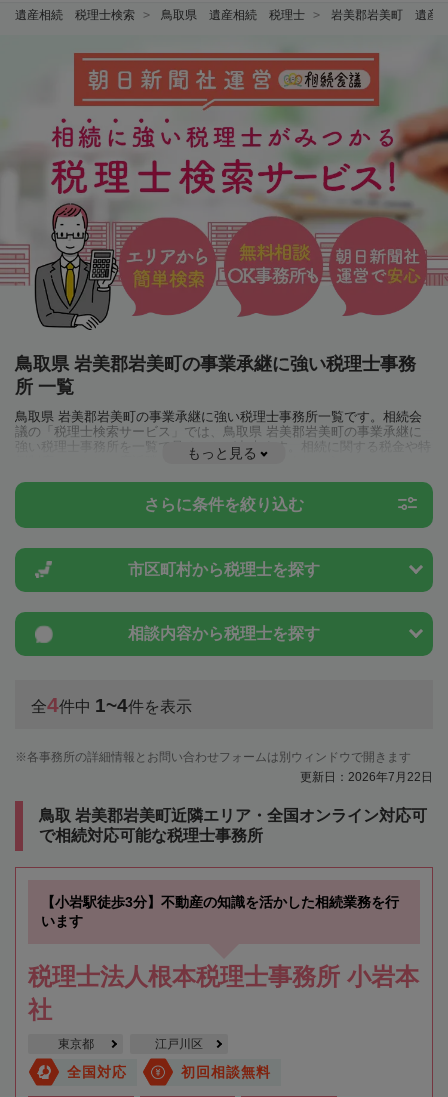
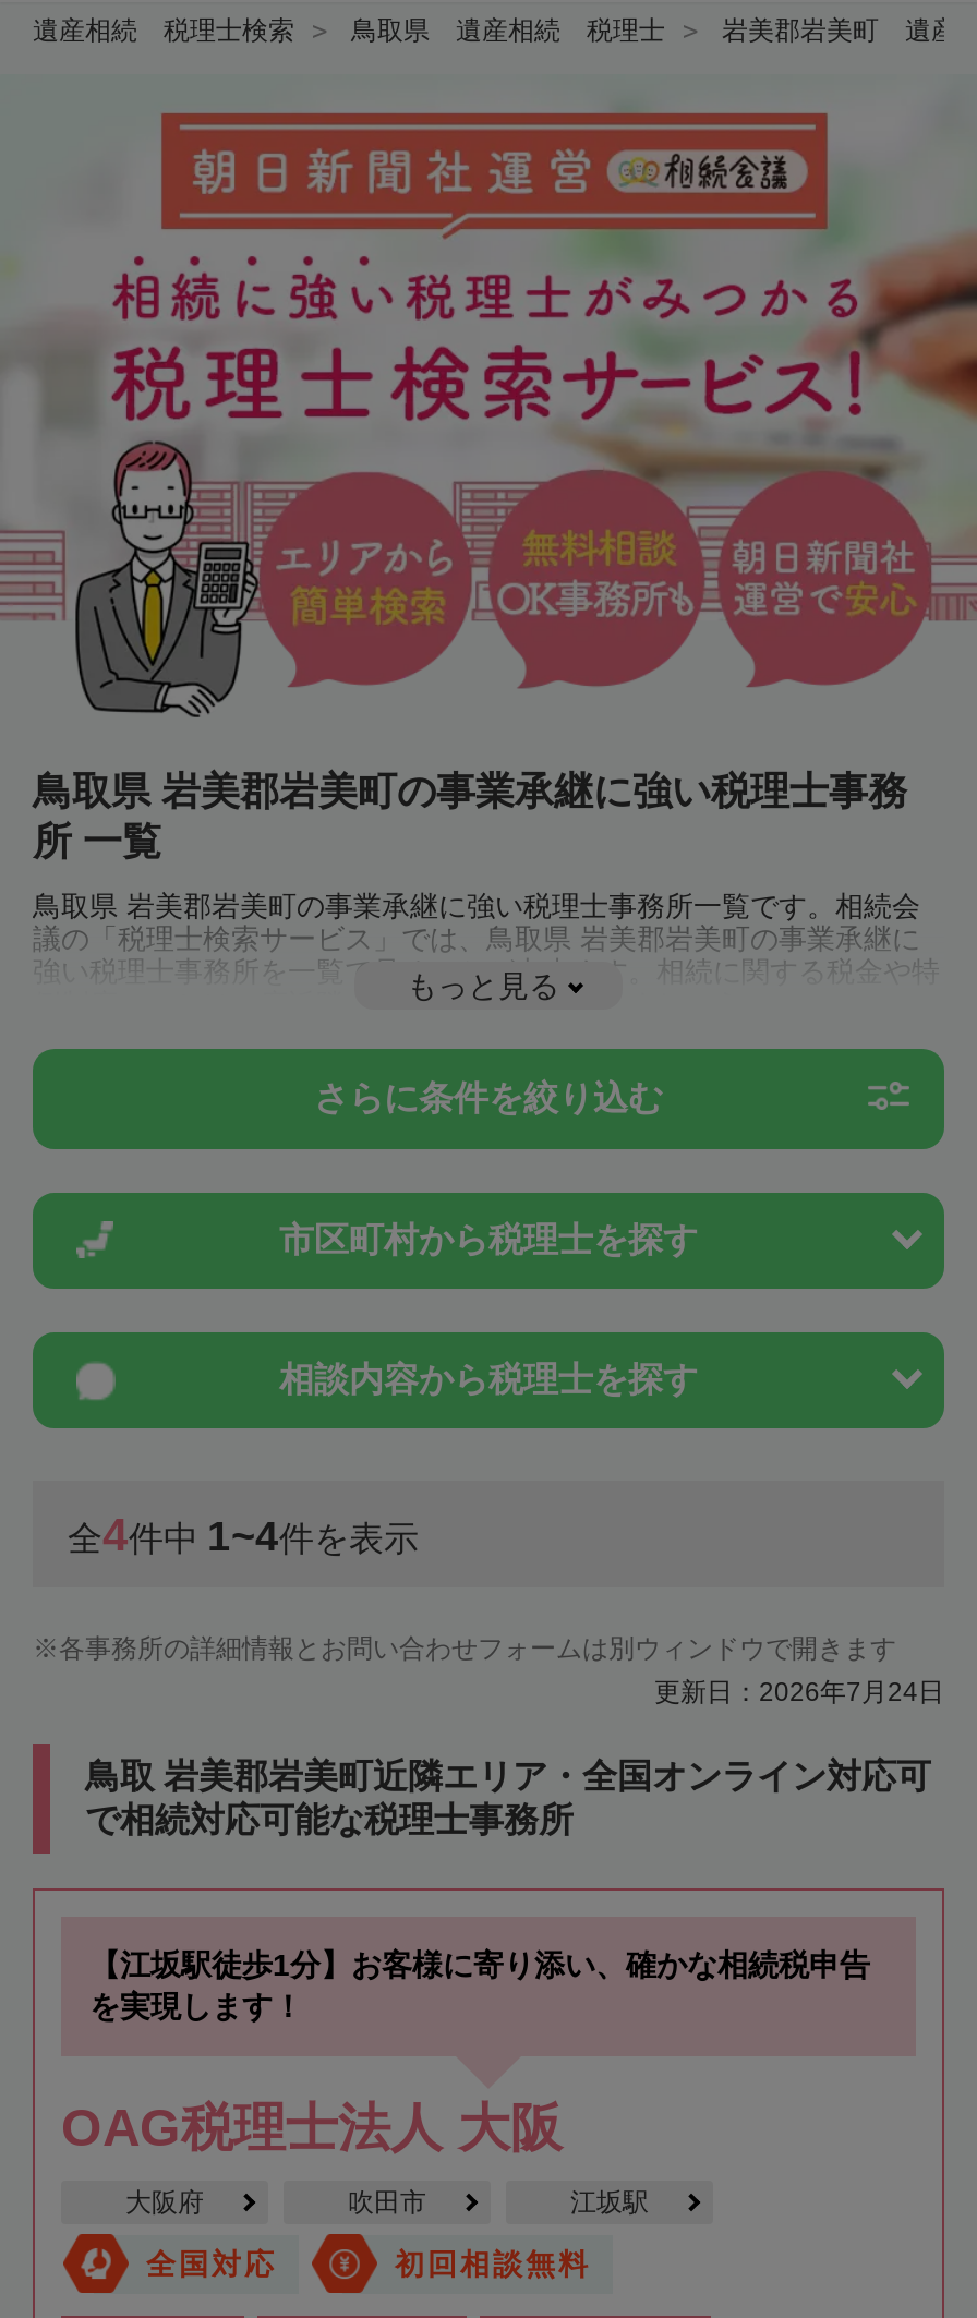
[300,770,433,784] 更新日：2026年7月22日 -> [654,1676,944,1707] 更新日：2026年7月24日
[41,894,399,929] 【小岩駅徒歩3分】不動産の知識を活かした相続業務を行 | います -> [89,1947,870,2023] 【江坂駅徒歩1分】お客様に寄り添い、確かな相続税申告 | を実現します！
[28,963,419,1023] 税理士法人根本税理士事務所 小岩本 | 社 -> [61,2097,563,2156] OAG税理士法人 大阪
[57,1037,203,1051] 東京都 | 江戸川区 -> [125,2187,649,2217] 大阪府 | 吹田市 | 江坂駅

